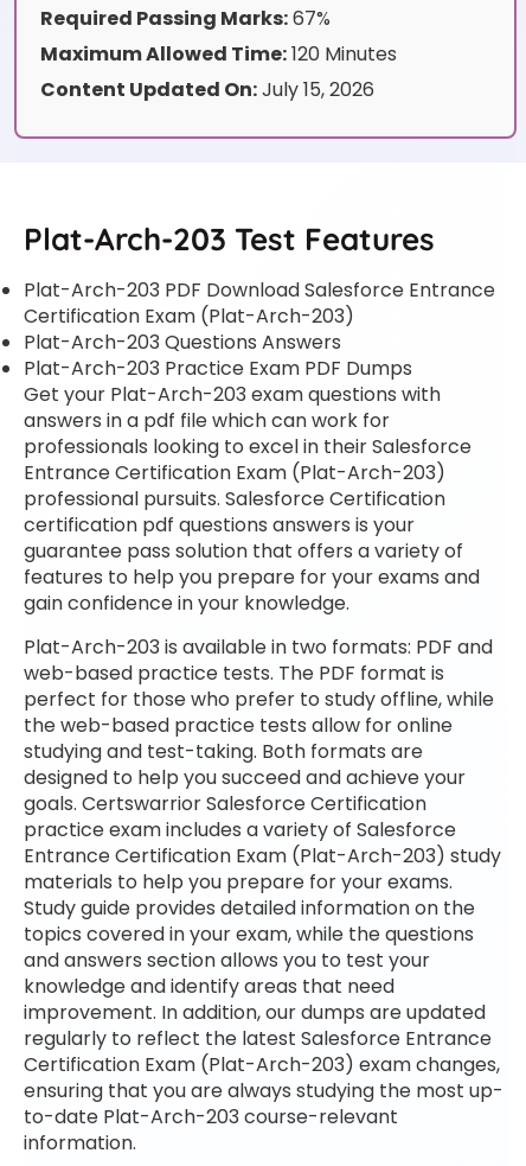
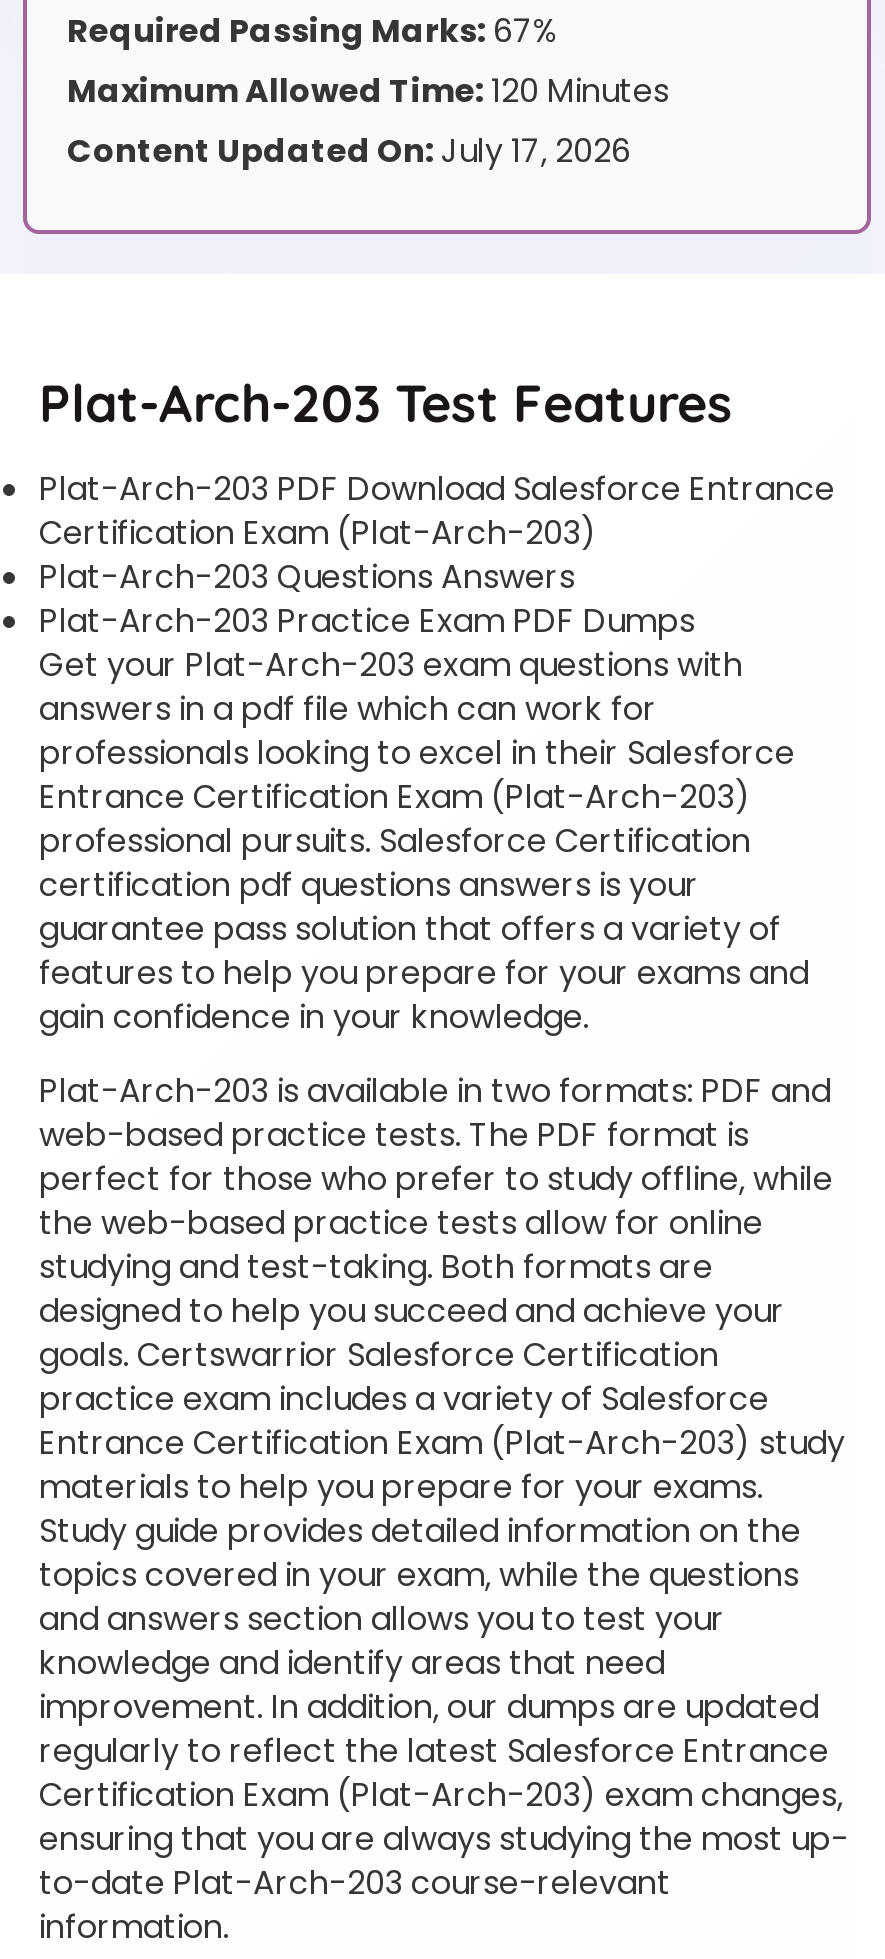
[40,76,374,103] Content Updated On: July 15, 2026 -> [67,128,631,174] Content Updated On: July 17, 2026

